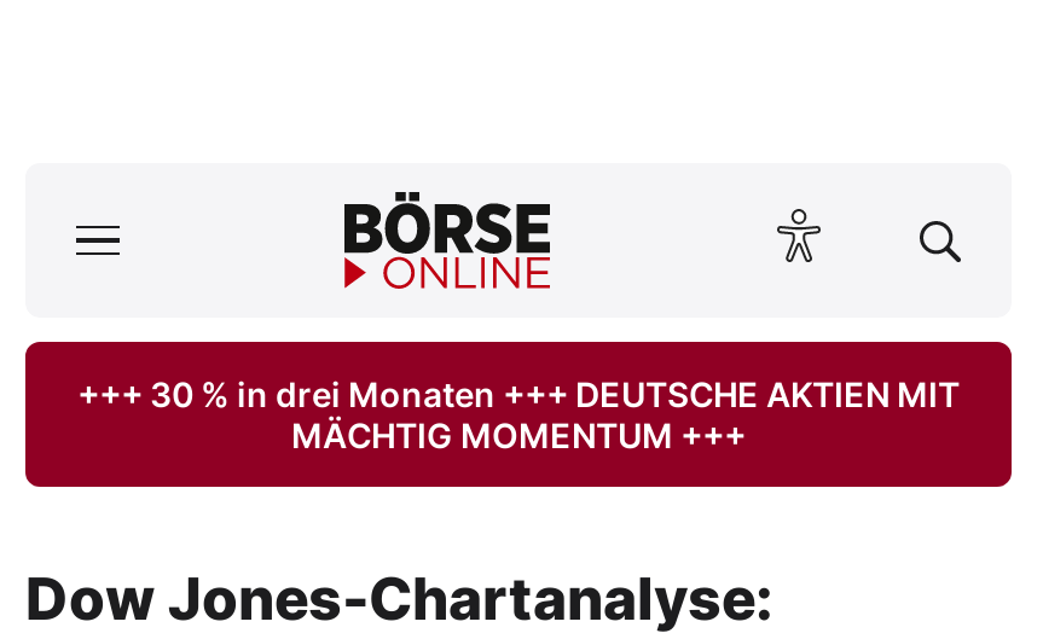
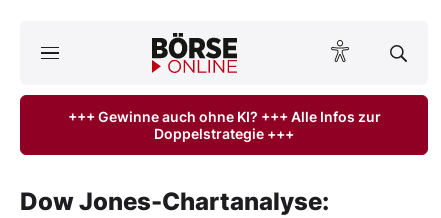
[77,373,960,455] +++ 30 % in drei Monaten +++ DEUTSCHE AKTIEN MIT | MÄCHTIG MOMENTUM +++ -> [67,108,380,142] +++ Gewinne auch ohne KI? +++ Alle Infos zur | Doppelstrategie +++

